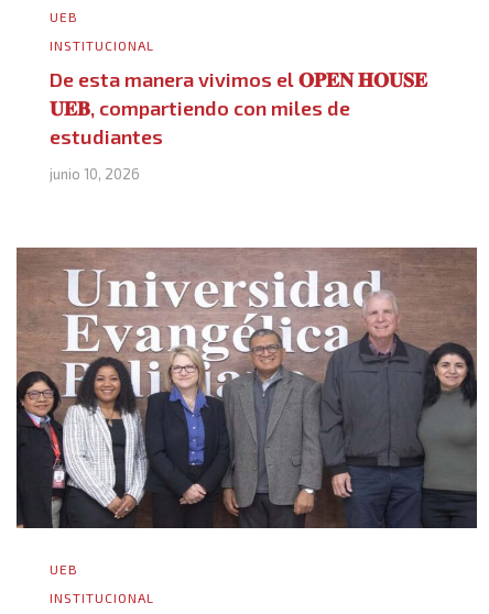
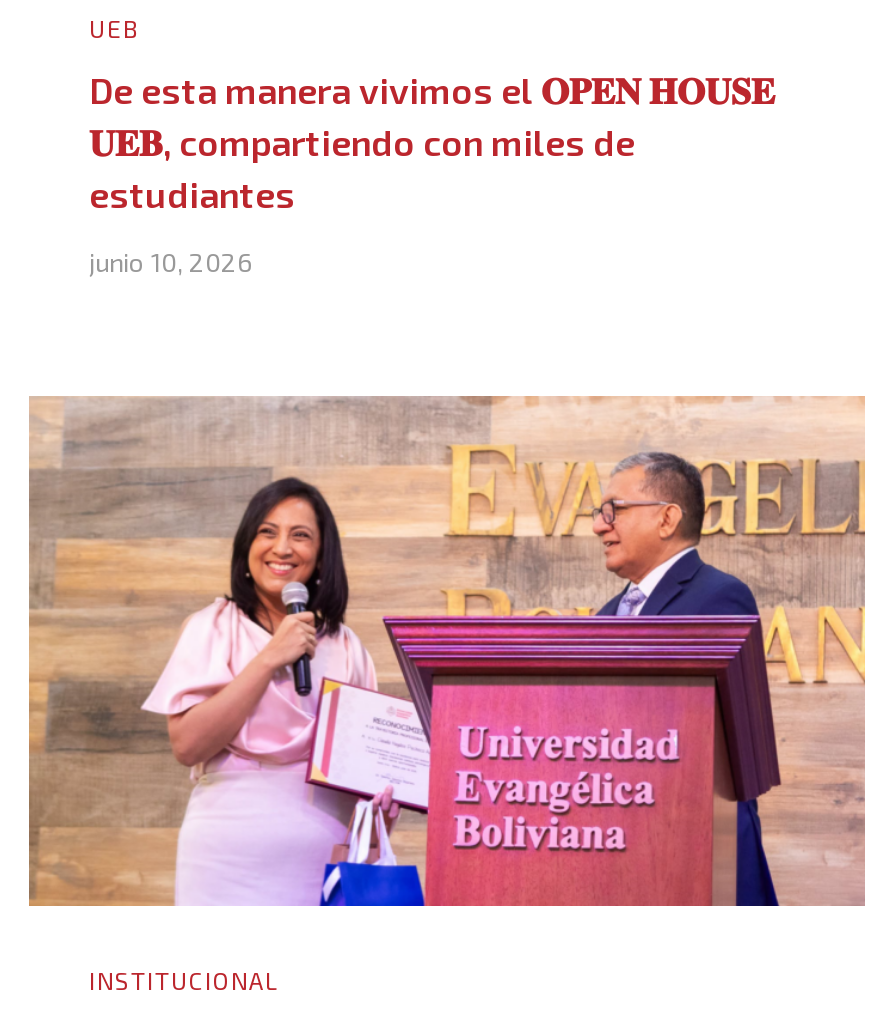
[50,38,154,53] INSTITUCIONAL -> none
[15,246,478,529] [image] -> [27,396,867,908] [image]
[50,561,78,576] UEB -> none

